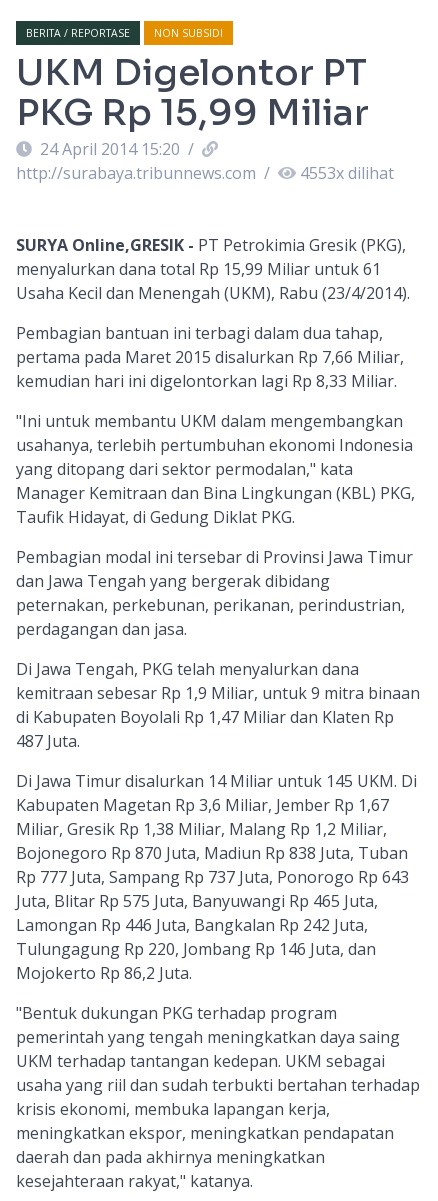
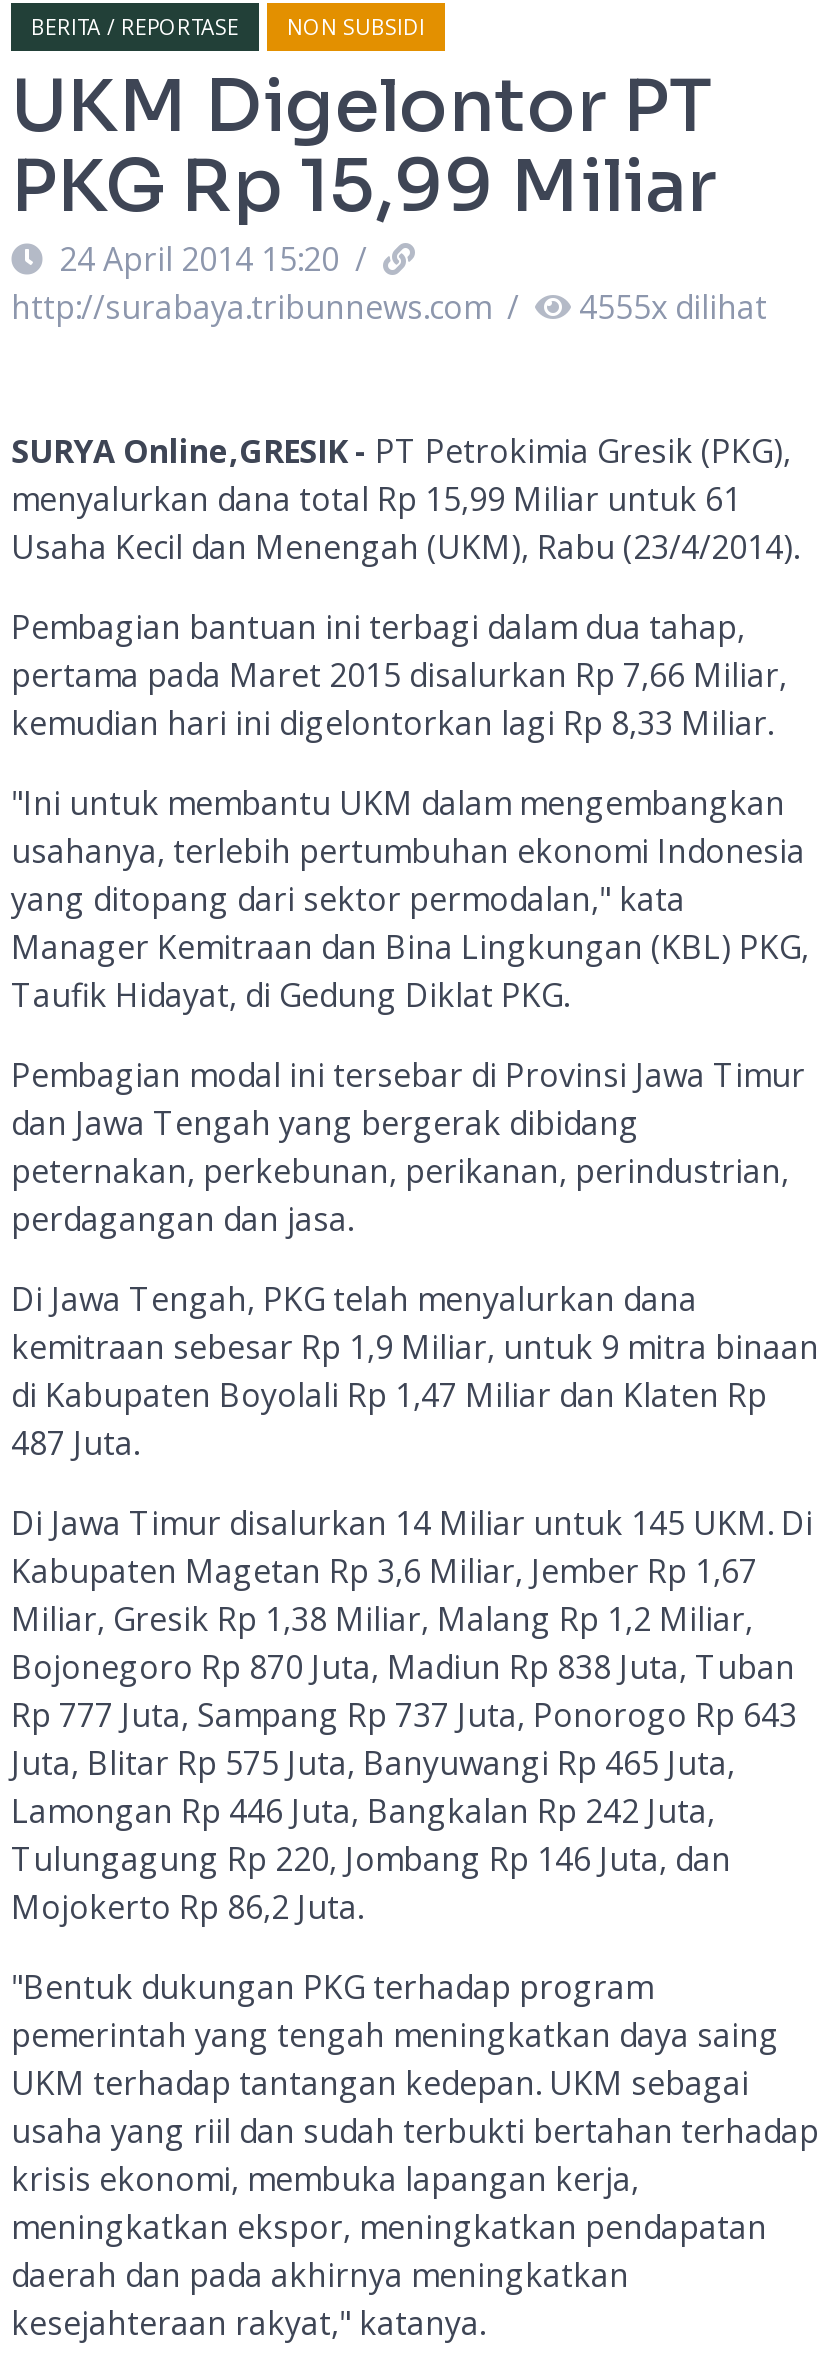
[16,162,394,184] http://surabaya.tribunnews.com / 4553x dilihat -> [11,285,767,329] http://surabaya.tribunnews.com / 4555x dilihat

